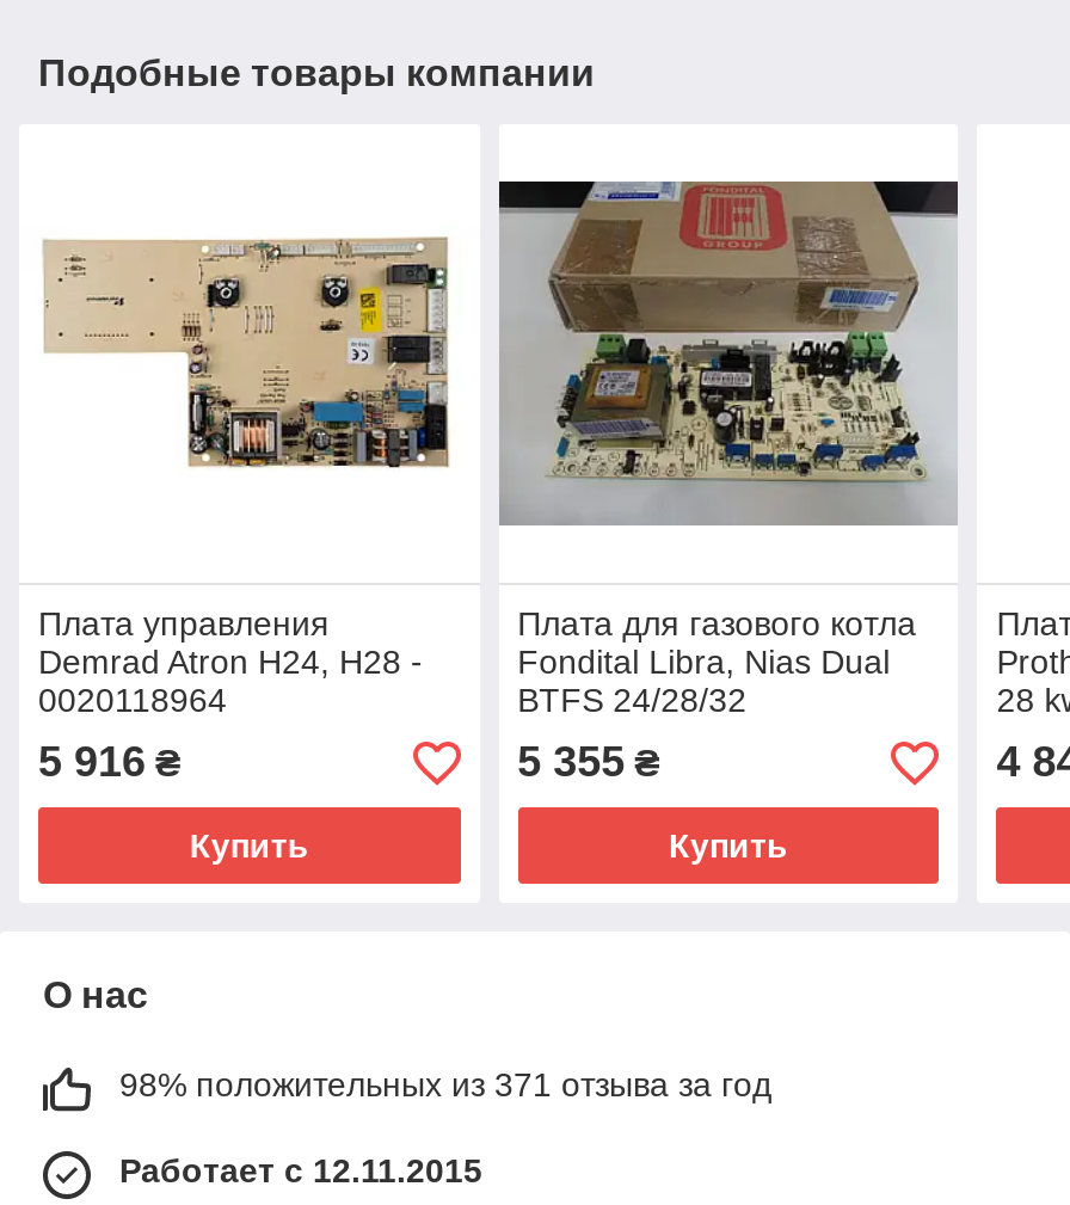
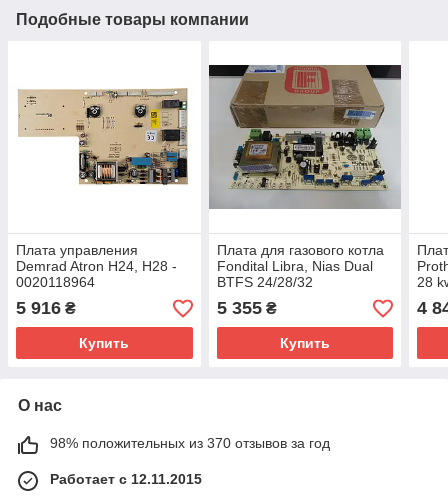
[119,1066,771,1104] 98% положительных из 371 отзыва за год -> [50,435,330,451] 98% положительных из 370 отзывов за год

